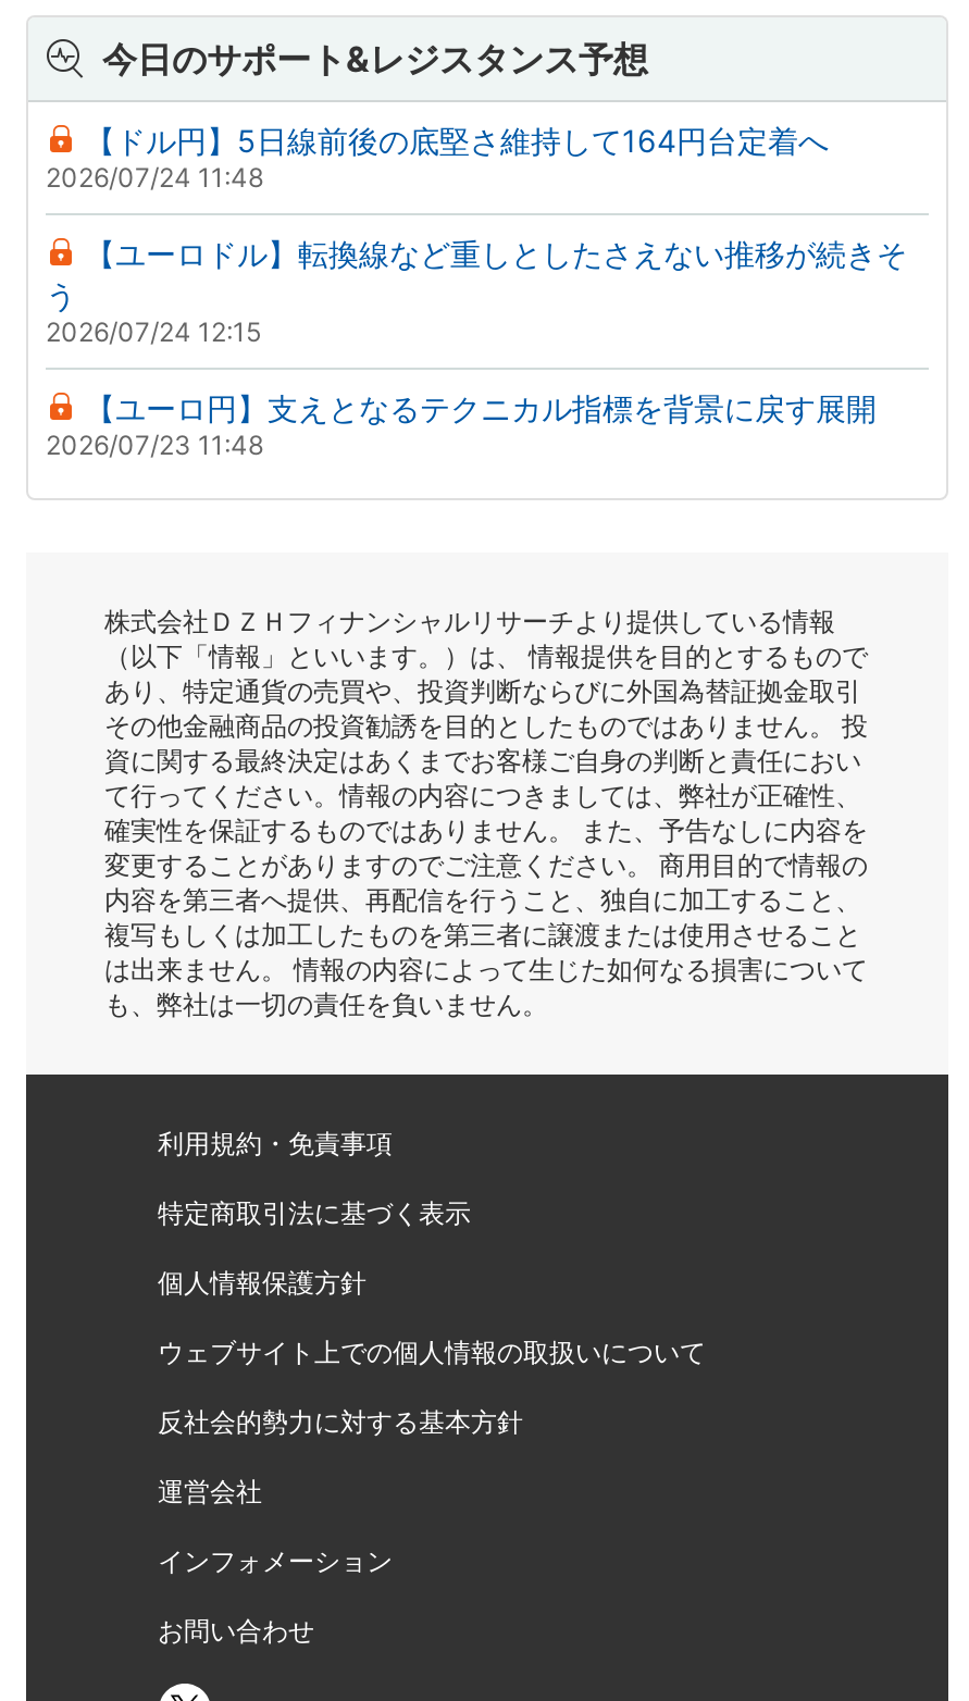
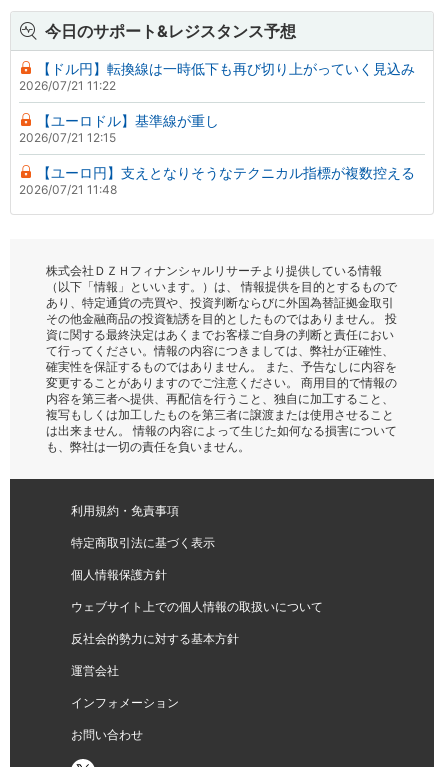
[46,121,829,193] 【ドル円】5日線前後の底堅さ維持して164円台定着へ | 2026/07/24 11:48 -> [19,60,415,93] 【ドル円】転換線は一時低下も再び切り上がっていく見込み | 2026/07/21 11:22
[46,234,907,347] 【ユーロドル】転換線など重しとしたさえない推移が続きそ | う | 2026/07/24 12:15 -> [19,112,219,145] 【ユーロドル】基準線が重し | 2026/07/21 12:15
[46,389,877,460] 【ユーロ円】支えとなるテクニカル指標を背景に戻す展開 | 2026/07/23 11:48 -> [19,164,415,197] 【ユーロ円】支えとなりそうなテクニカル指標が複数控える | 2026/07/21 11:48

